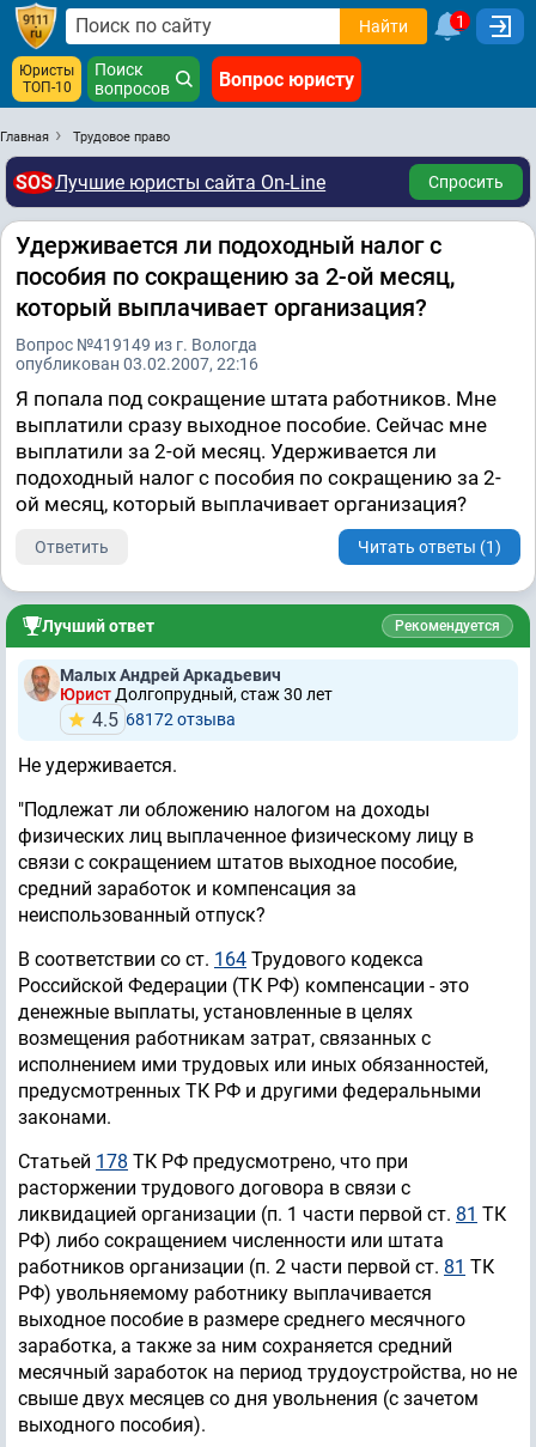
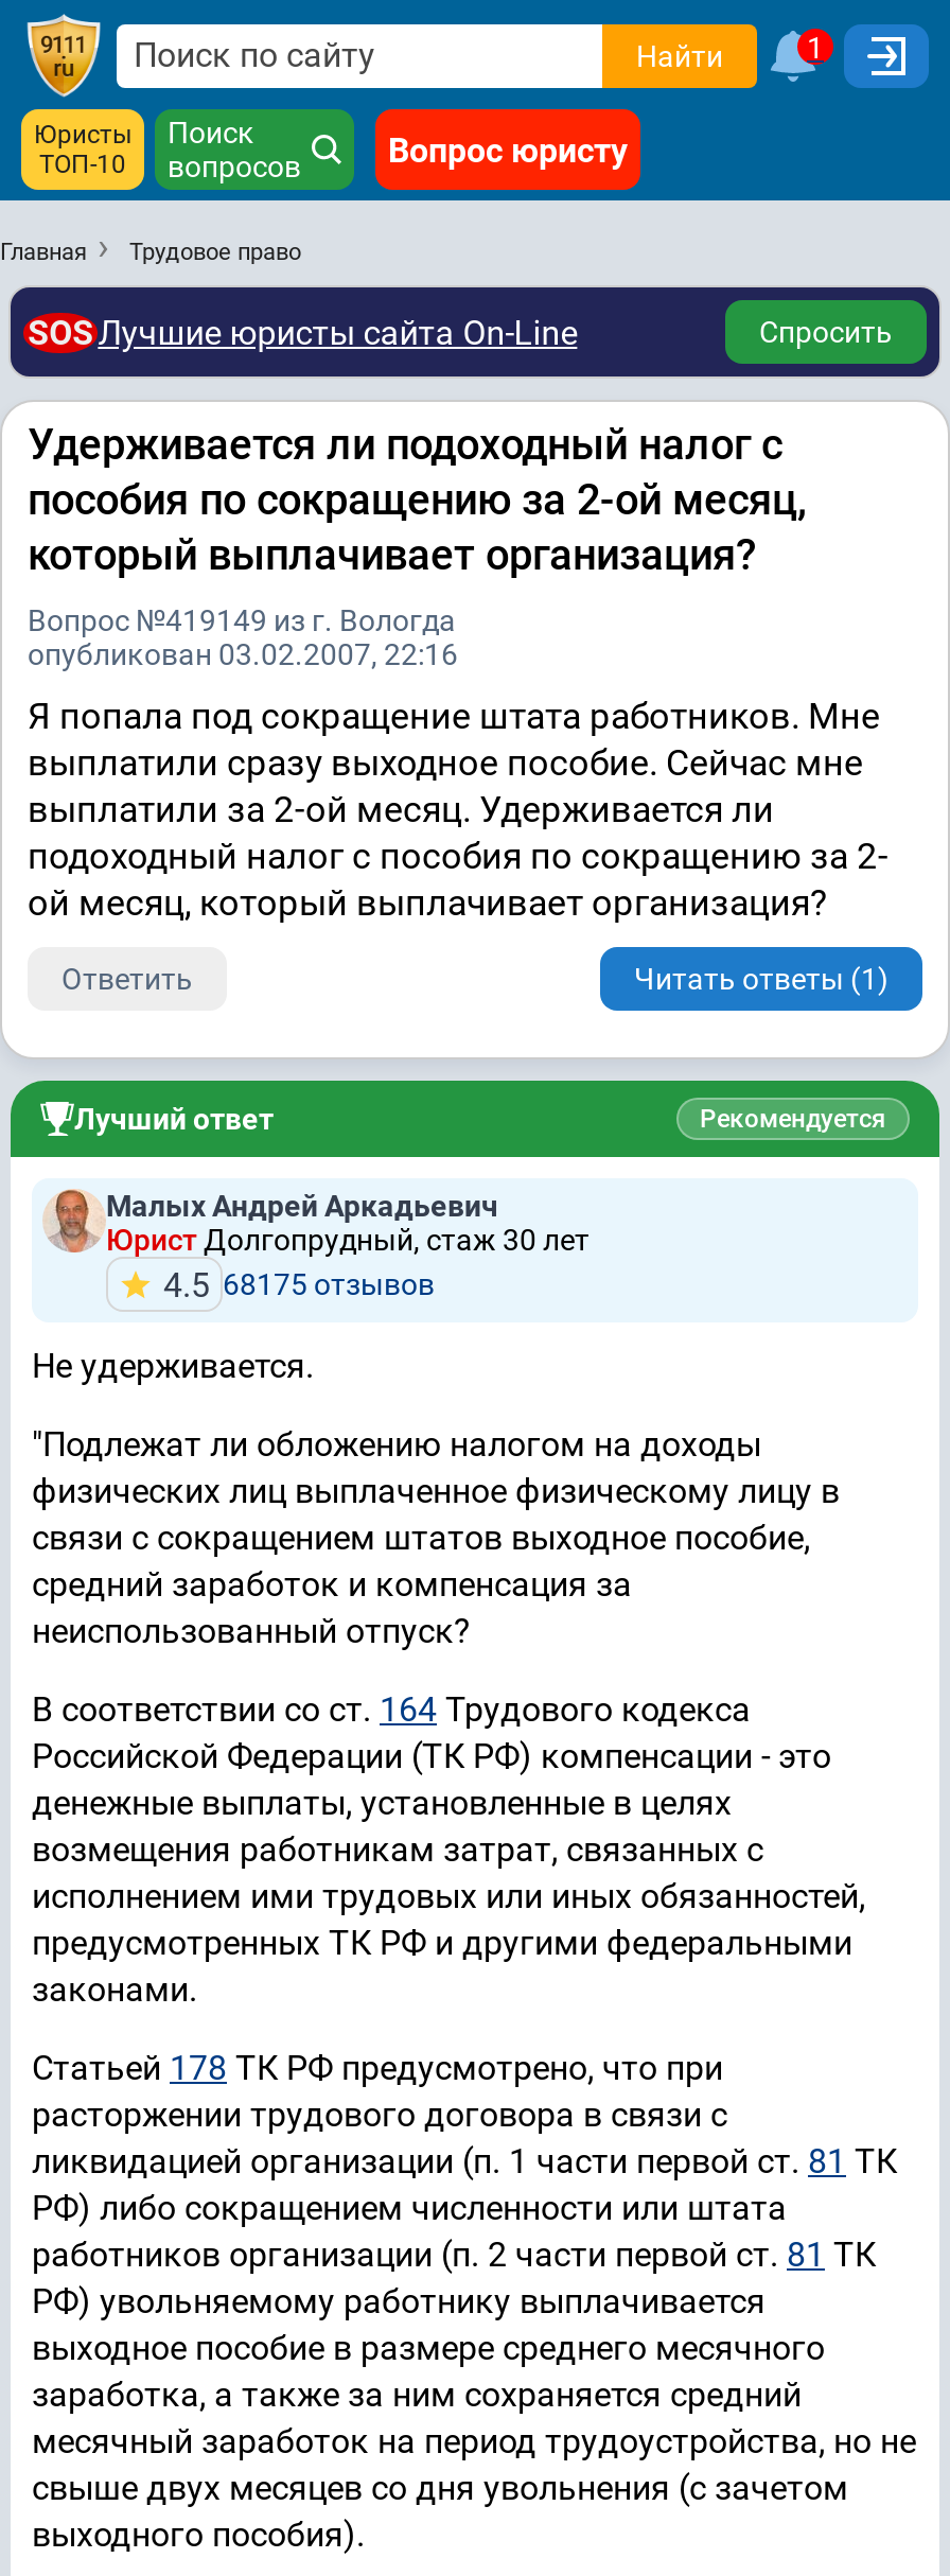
[92,708,236,731] 4.5 68172 отзывa -> [163,1264,435,1304] 4.5 68175 отзывов

